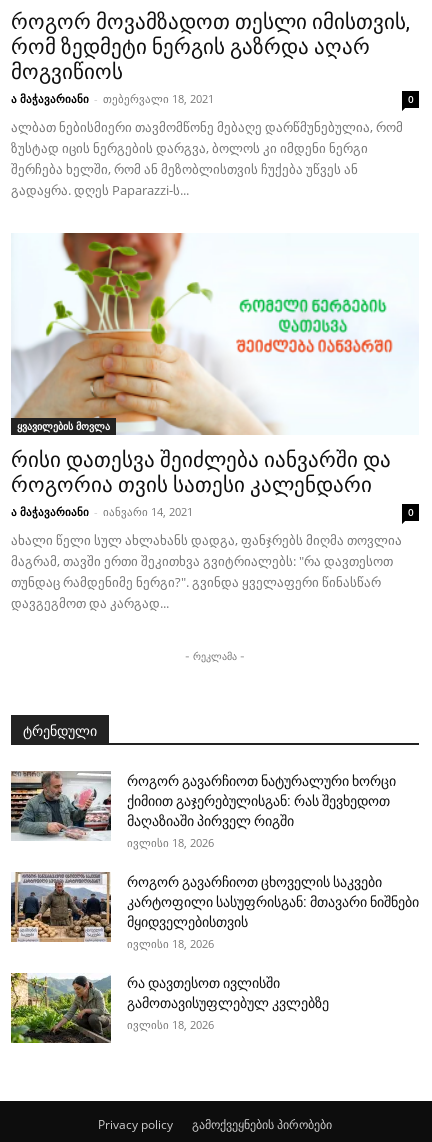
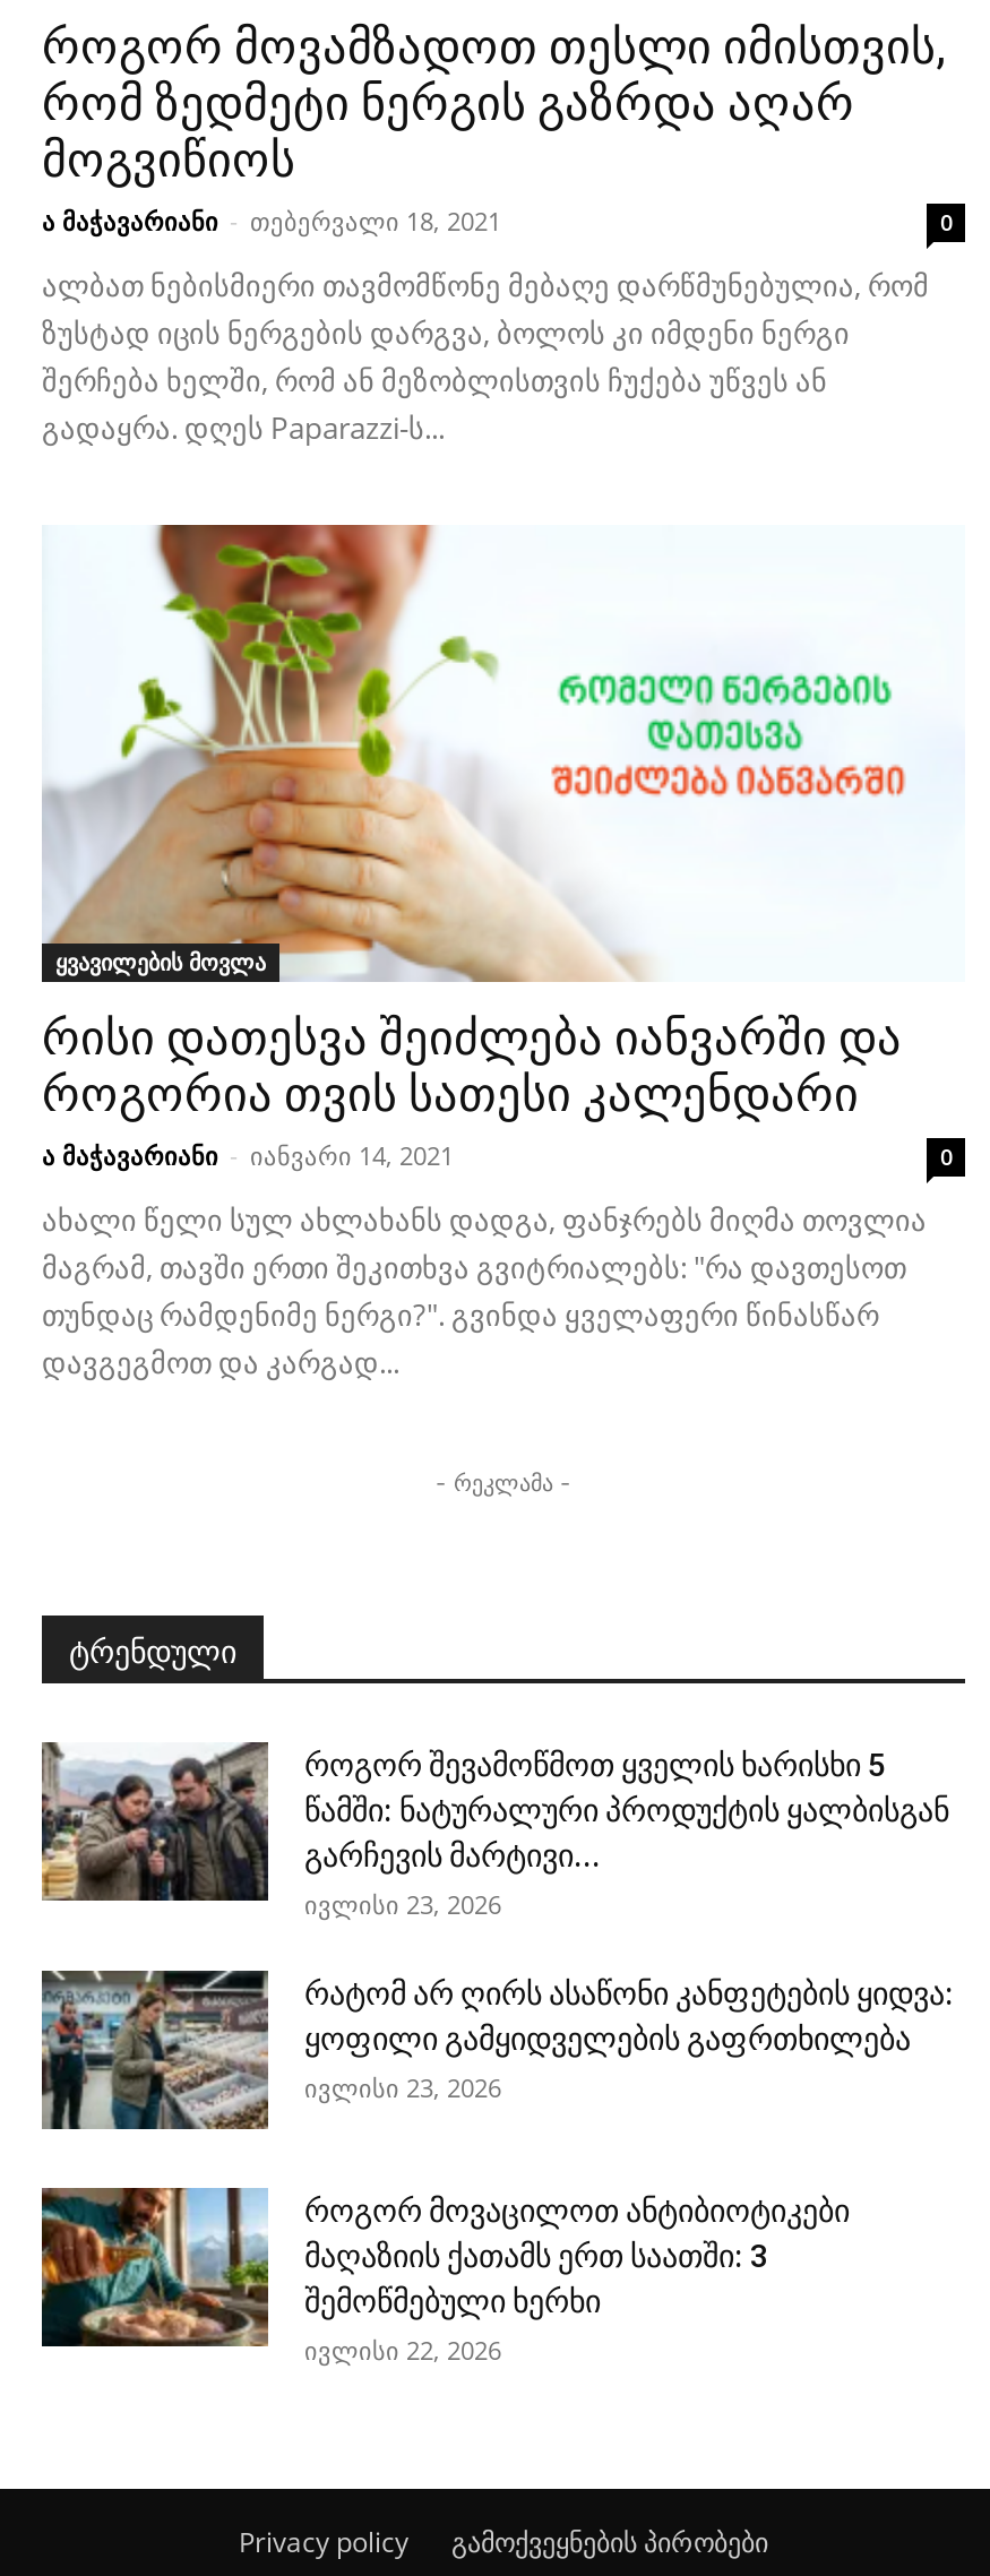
[10,770,396,850] [image] | როგორ გავარჩიოთ ნატურალური ხორცი | ქიმიით გაჯერებულისგან: რას შევხედოთ | მაღაზიაში პირველ რიგში | ივლისი 18, 2026 -> [42,1742,949,1921] [image] | როგორ შევამოწმოთ ყველის ხარისხი 5 | წამში: ნატურალური პროდუქტის ყალბისგან | გარჩევის მარტივი... | ივლისი 23, 2026
[11,871,419,951] [image] | როგორ გავარჩიოთ ცხოველის საკვები | კარტოფილი სასუფრისგან: მთავარი ნიშნები | მყიდველებისთვის | ივლისი 18, 2026 -> [40,1968,954,2131] [image] | რატომ არ ღირს ასაწონი კანფეტების ყიდვა: | ყოფილი გამყიდველების გაფრთხილება | ივლისი 23, 2026
[10,968,329,1044] [image] | რა დავთესოთ ივლისში | გამოთავისუფლებულ კვლებზე | ივლისი 18, 2026 -> [40,2186,850,2366] [image] | როგორ მოვაცილოთ ანტიბიოტიკები | მაღაზიის ქათამს ერთ საათში: 3 | შემოწმებული ხერხი | ივლისი 22, 2026

